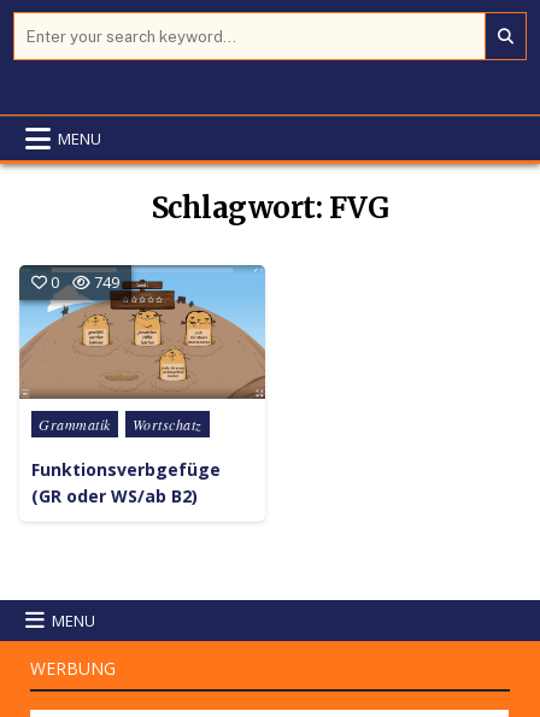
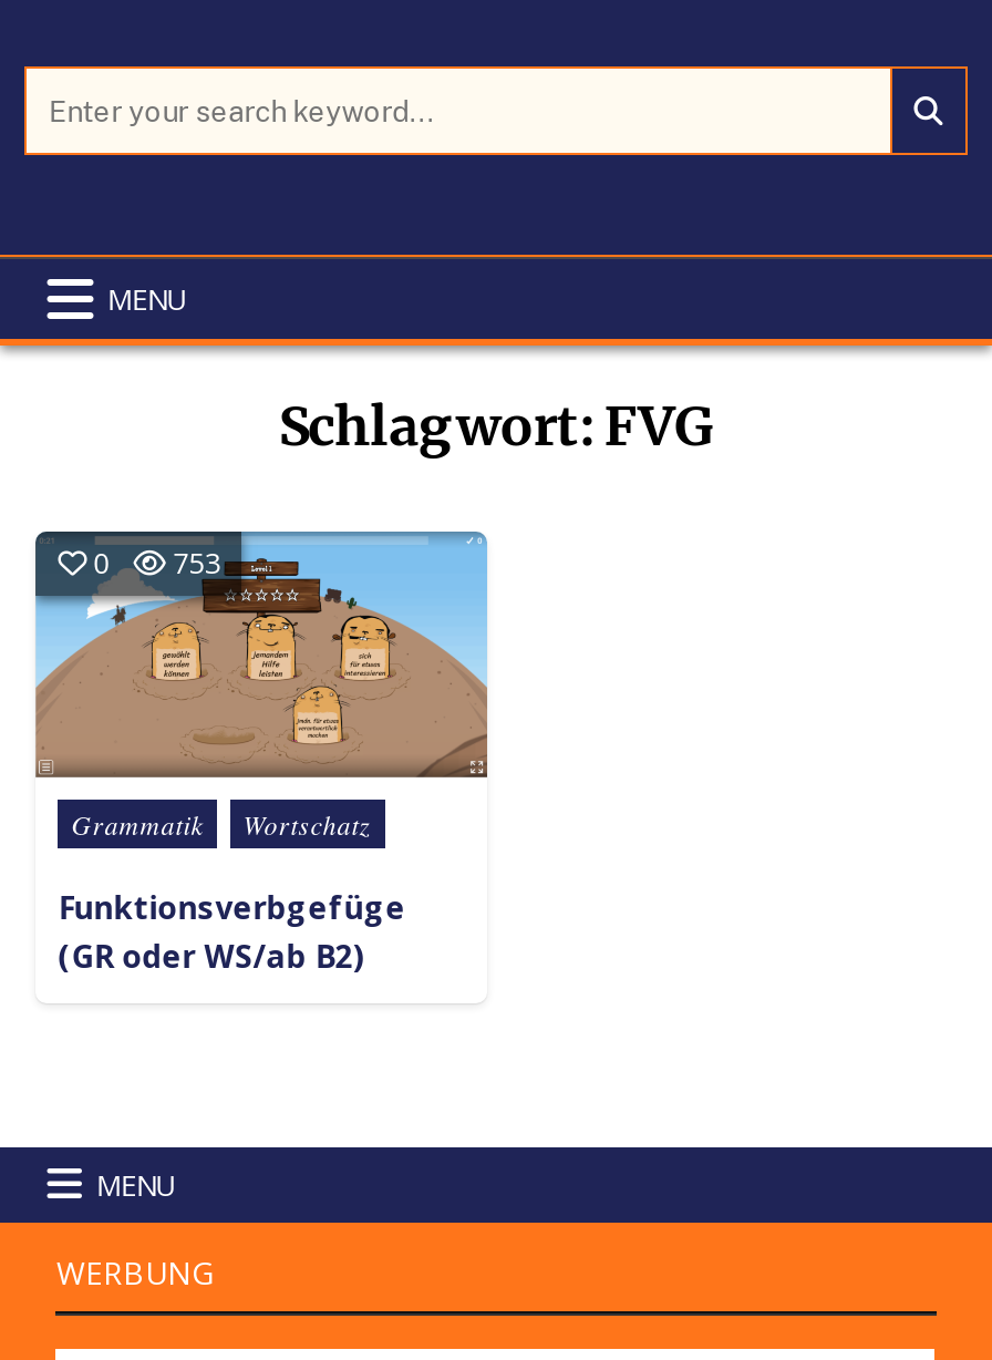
[51,271,120,293] 0 749 -> [93,543,220,583] 0 753

